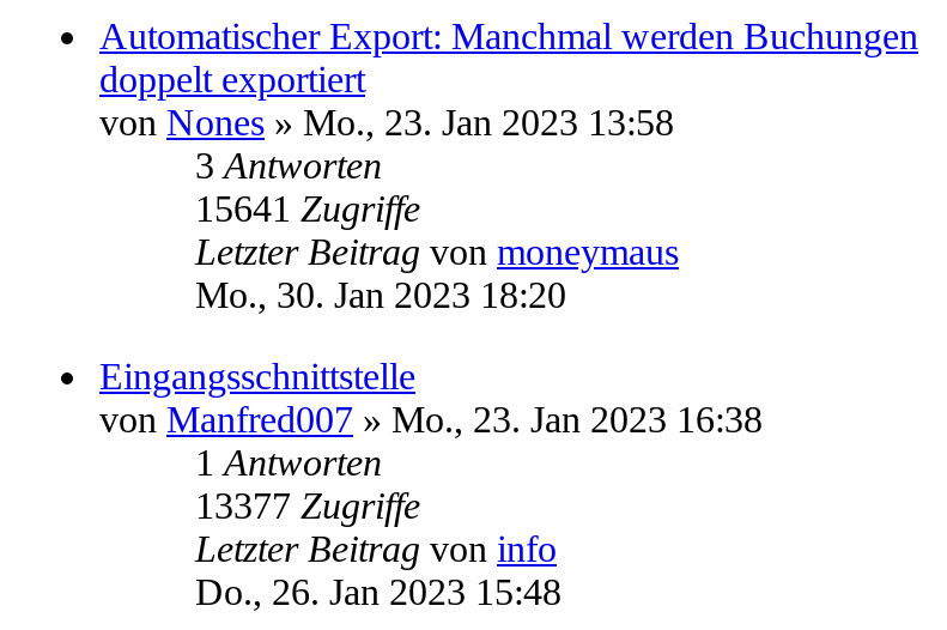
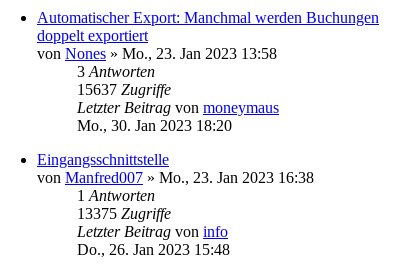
[195,188,420,229] 15641 Zugriffe -> [77,81,171,98] 15637 Zugriffe
[195,485,420,526] 13377 Zugriffe -> [77,205,171,222] 13375 Zugriffe

